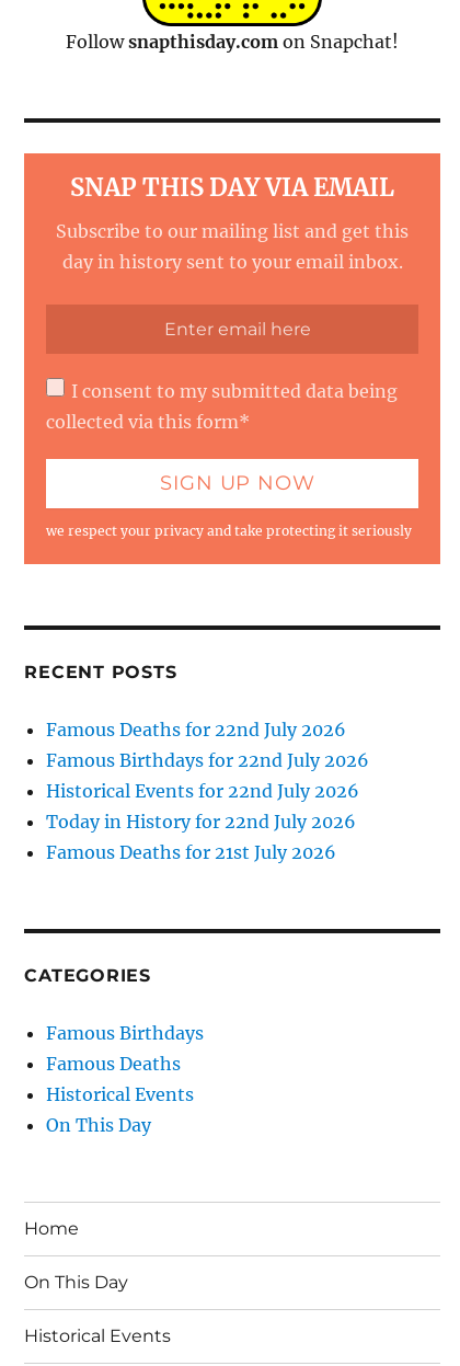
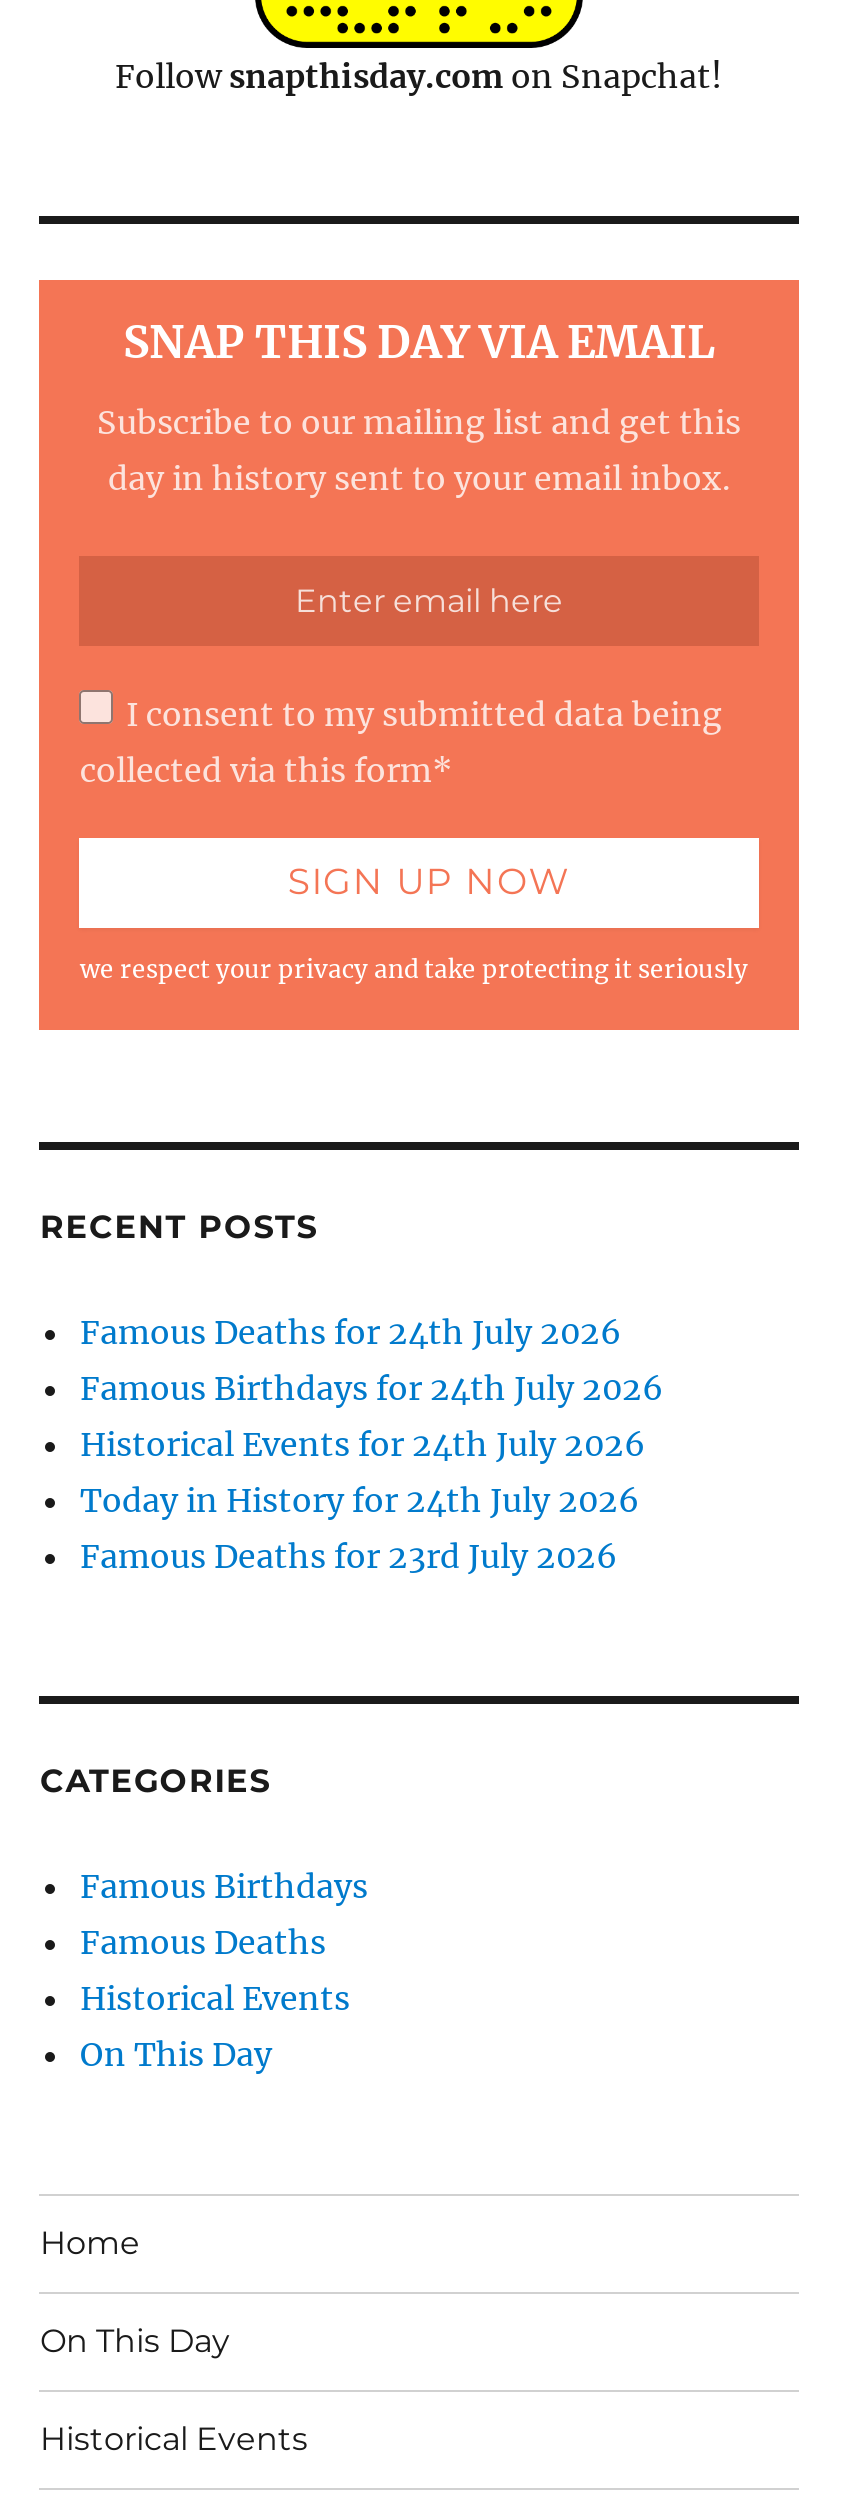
[47,718,347,740] Famous Deaths for 22nd July 2026 -> [80,1311,622,1351] Famous Deaths for 24th July 2026
[47,749,370,771] Famous Birthdays for 22nd July 2026 -> [80,1367,664,1407] Famous Birthdays for 24th July 2026
[47,779,360,801] Historical Events for 22nd July 2026 -> [80,1423,646,1463] Historical Events for 24th July 2026
[47,810,357,832] Today in History for 22nd July 2026 -> [80,1479,640,1519] Today in History for 24th July 2026
[47,841,337,863] Famous Deaths for 21st July 2026 -> [80,1535,618,1575] Famous Deaths for 23rd July 2026

